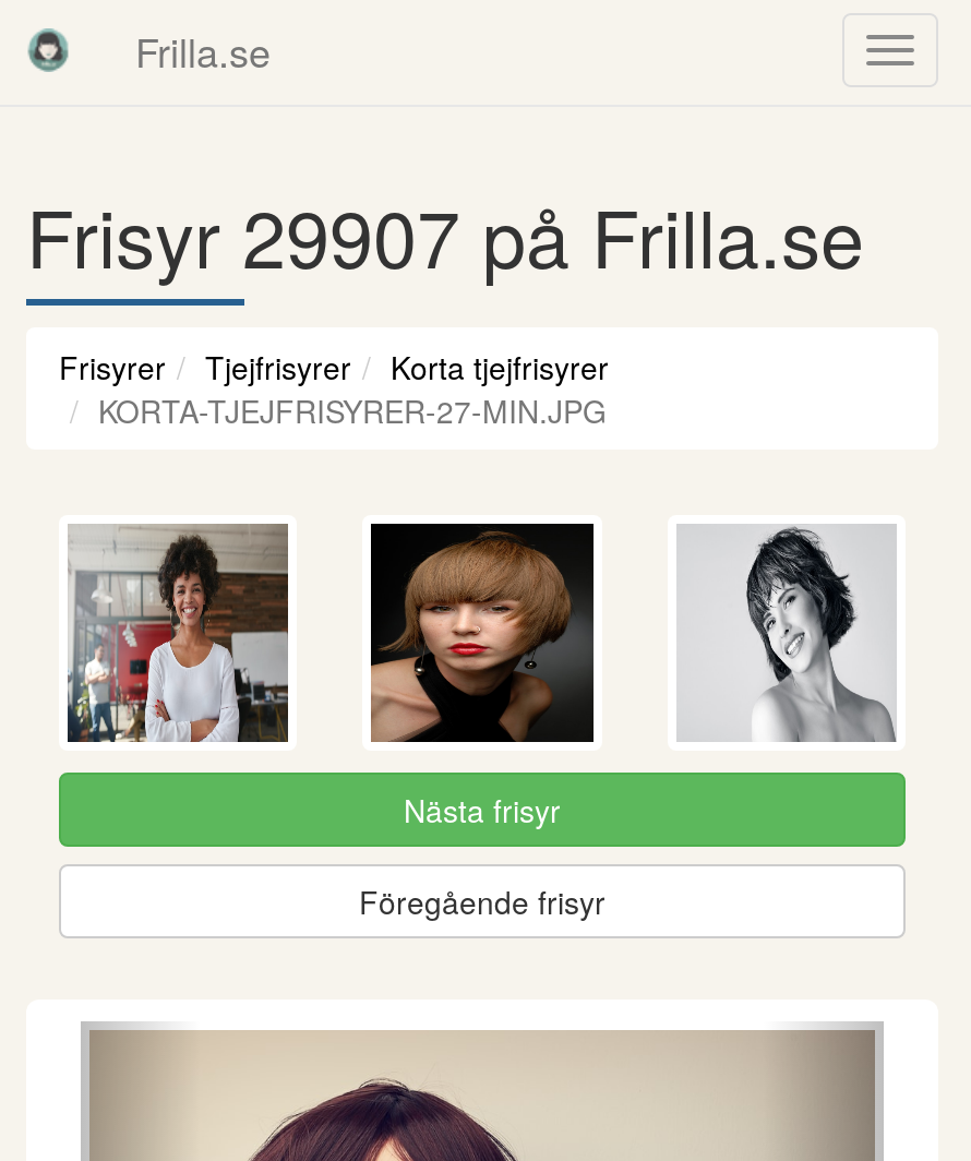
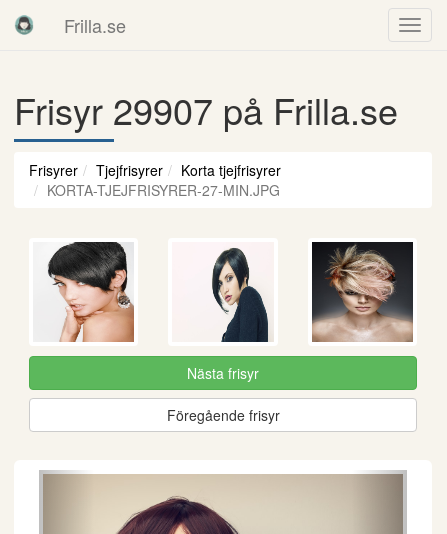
[65,524,290,744] [image] -> [33,242,135,343] [image]
[369,522,596,744] [image] -> [172,242,274,343] [image]
[676,524,897,742] [image] -> [311,241,414,342] [image]

